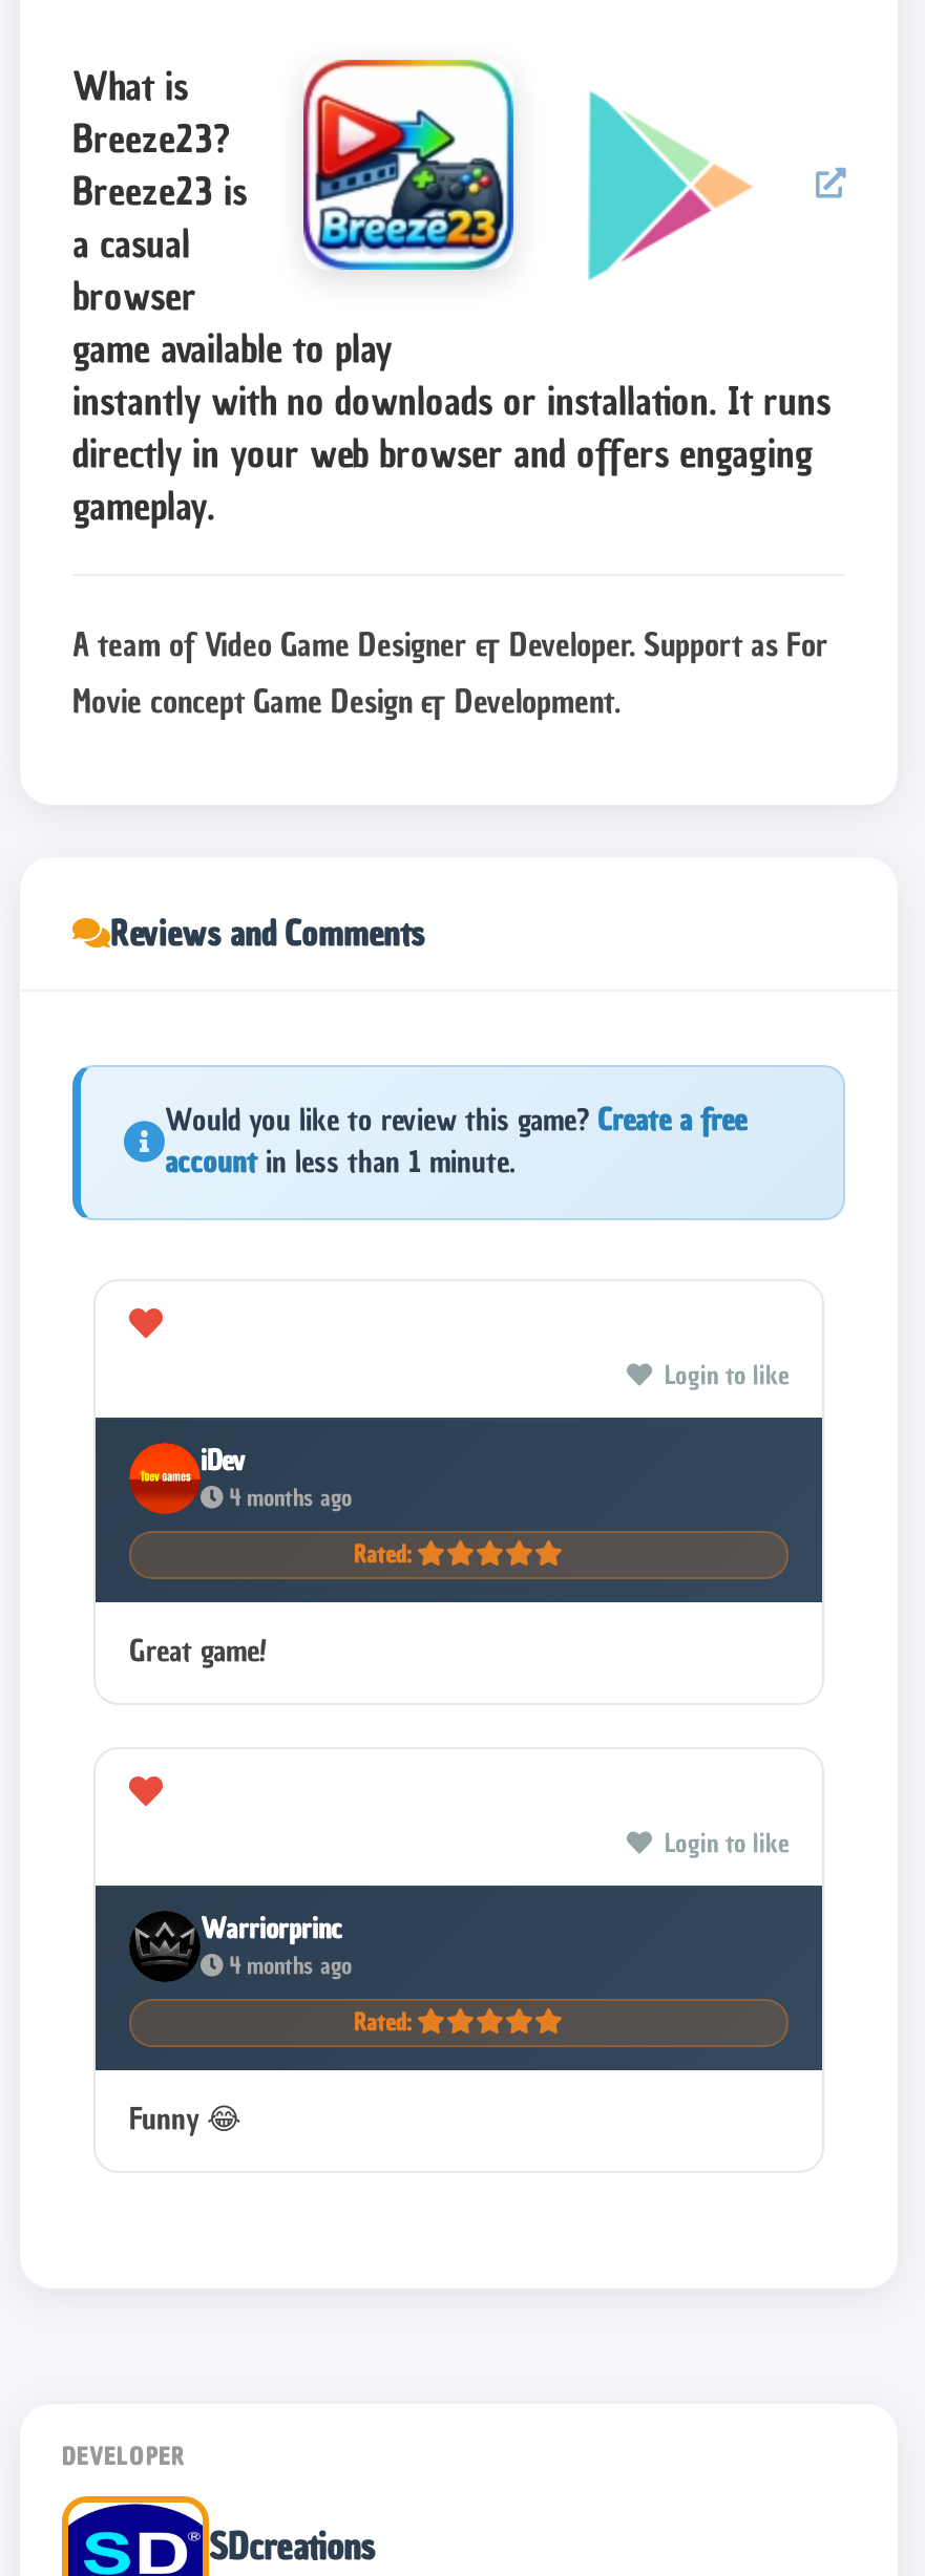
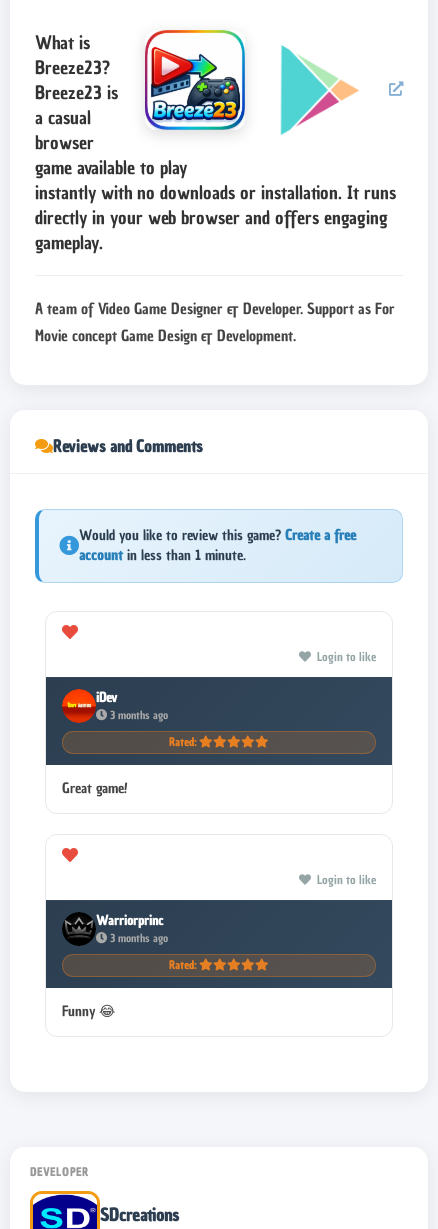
[230,1482,352,1514] 4 months ago -> [110,708,168,723] 3 months ago
[230,1950,352,1982] 4 months ago -> [110,931,168,946] 3 months ago

